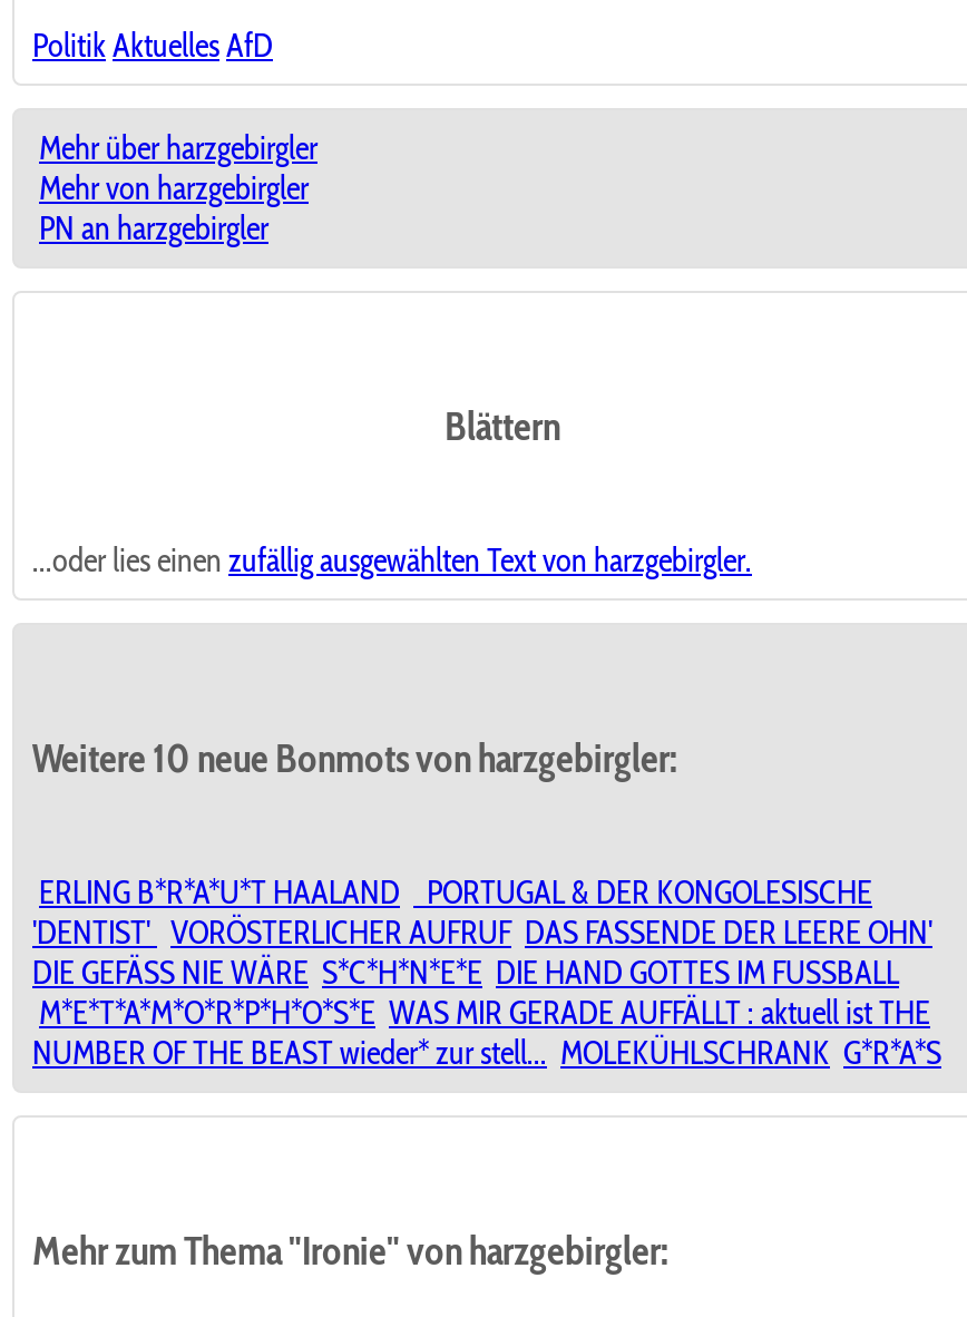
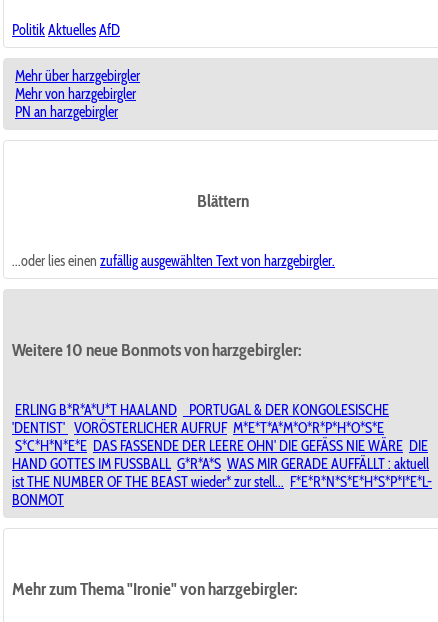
[32,912,941,1072] 'DENTIST'︎ ︎ VORÖSTERLICHER AUFRUF DAS FASSENDE DER LEERE OHN' | DIE GEFÄSS NIE WÄRE S*C*H*N*E*E DIE HAND GOTTES IM FUSSBALL | M*E*T*A*M*O*R*P*H*O*S*E WAS MIR GERADE AUFFÄLLT : aktuell ist THE | NUMBER OF THE BEAST wieder* zur stell... MOLEKÜHLSCHRANK G*R*A*S -> [12,419,432,509] 'DENTIST'︎ ︎ VORÖSTERLICHER AUFRUF M*E*T*A*M*O*R*P*H*O*S*E | S*C*H*N*E*E DAS FASSENDE DER LEERE OHN' DIE GEFÄSS NIE WÄRE DIE | HAND GOTTES IM FUSSBALL G*R*A*S WAS MIR GERADE AUFFÄLLT : aktuell | ist THE NUMBER OF THE BEAST wieder* zur stell... F*E*R*N*S*E*H*S*P*I*E*L- | BONMOT

